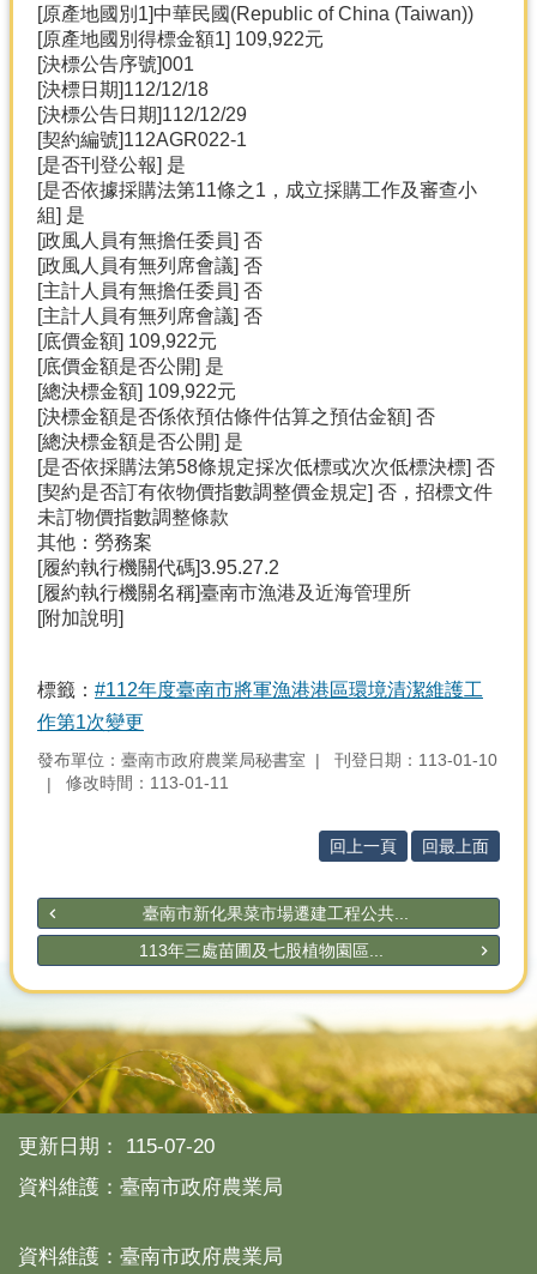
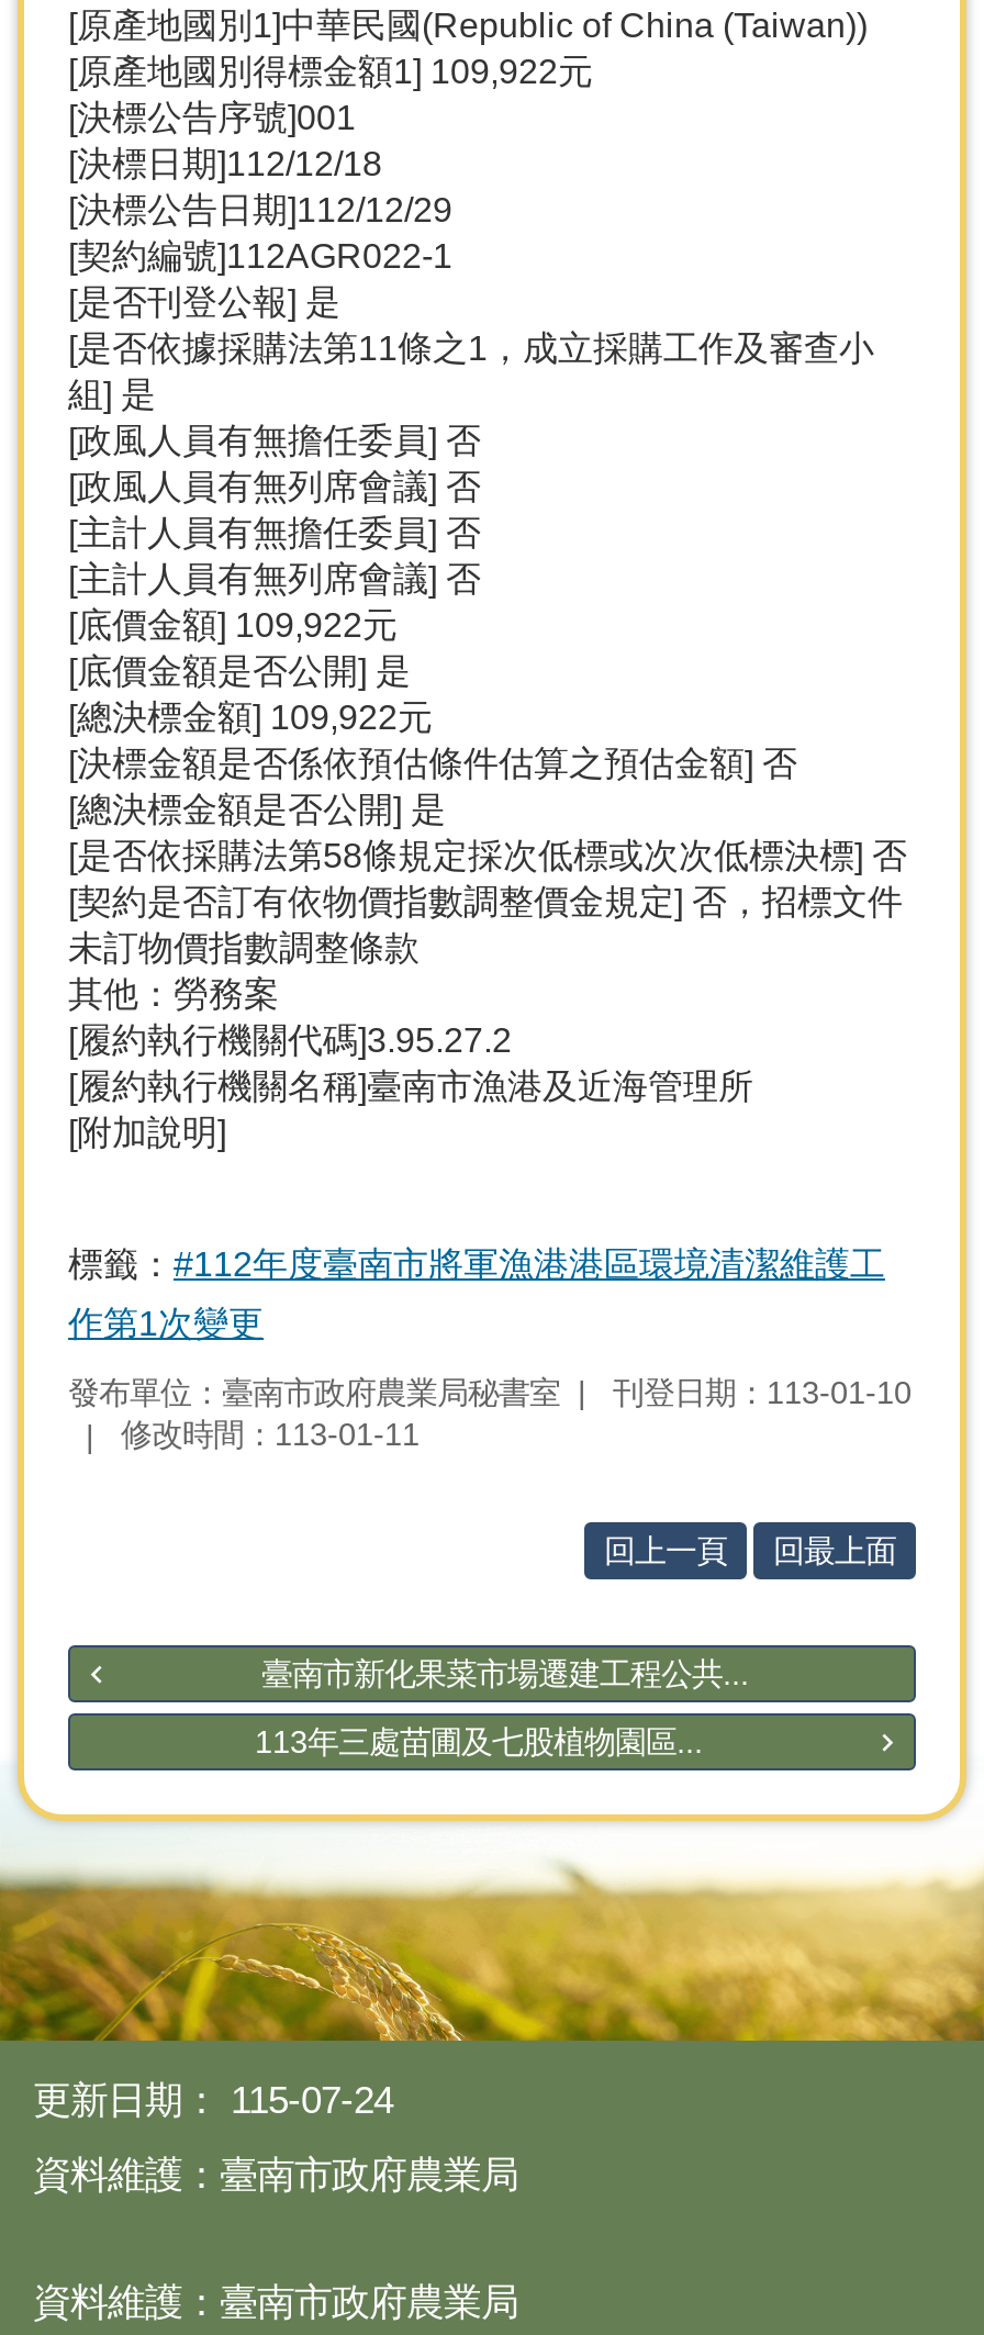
[18,1134,215,1158] 更新日期： 115-07-20 -> [33,2079,393,2123] 更新日期： 115-07-24

